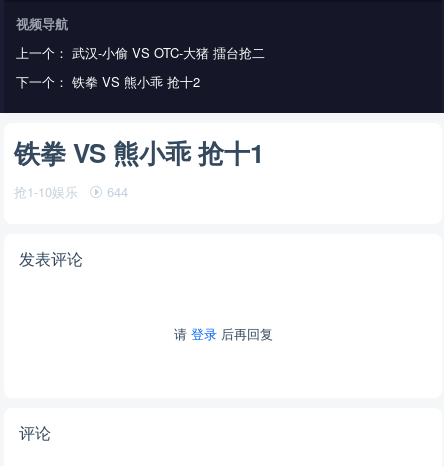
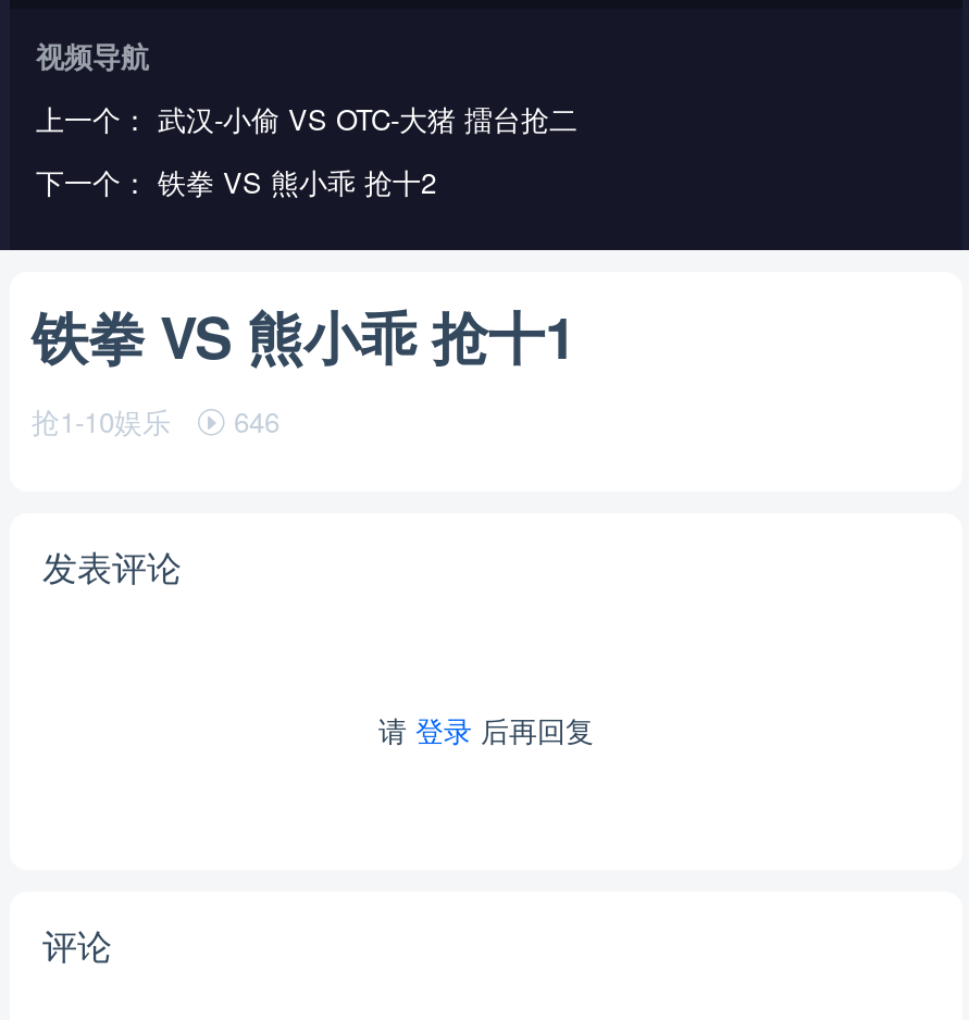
[14,182,128,201] 抢1-10娱乐 644 -> [32,401,279,442] 抢1-10娱乐 646

